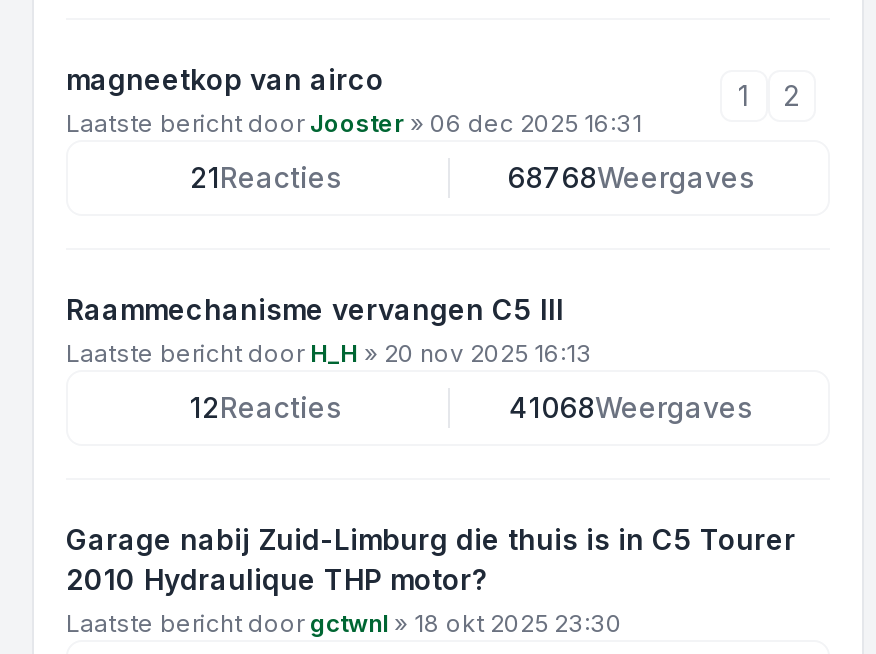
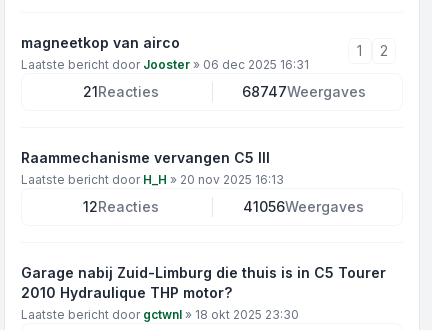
[507,160,755,194] 68768Weergaves -> [241,83,365,100] 68747Weergaves
[509,390,753,424] 41068Weergaves -> [243,198,364,215] 41056Weergaves

